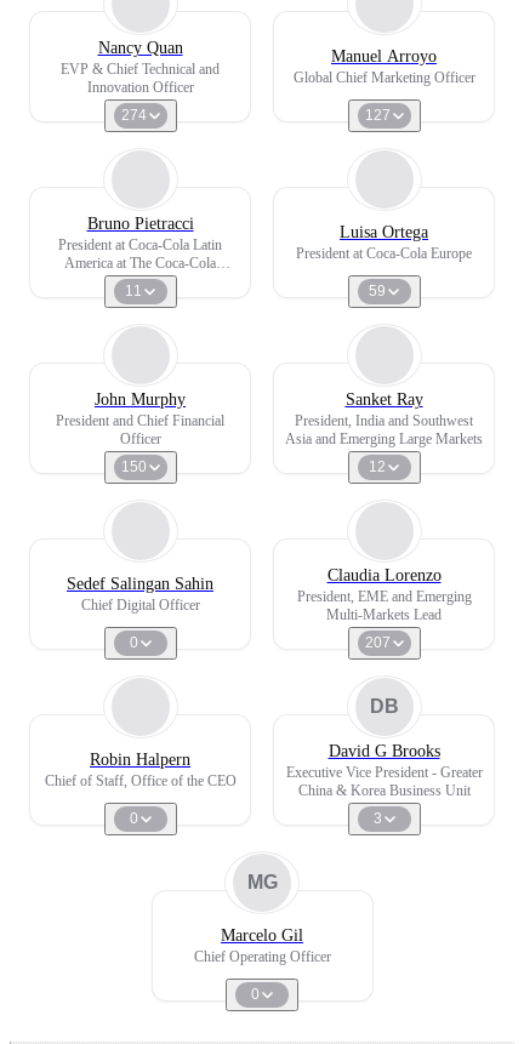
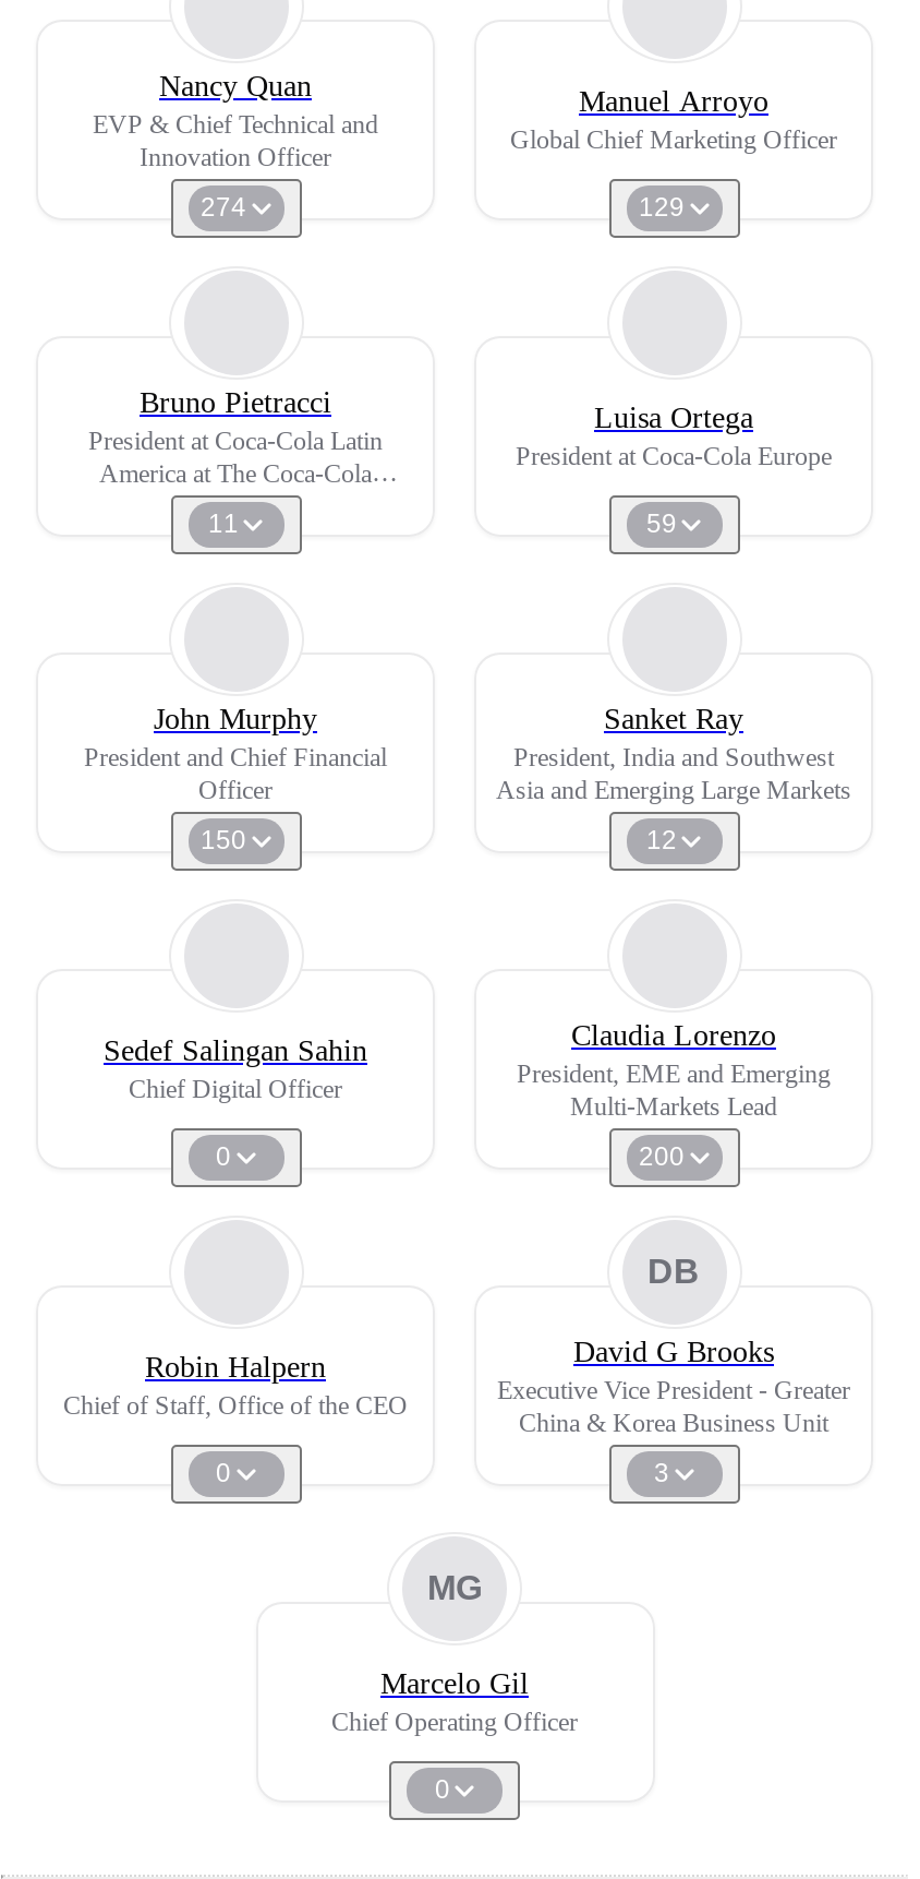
[364,107,390,124] 127 -> [639,192,685,223] 129
[364,634,390,651] 207 -> [639,1141,685,1172] 200

